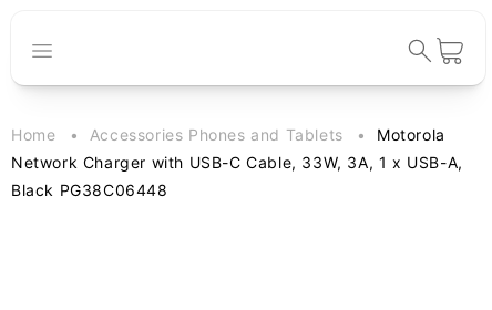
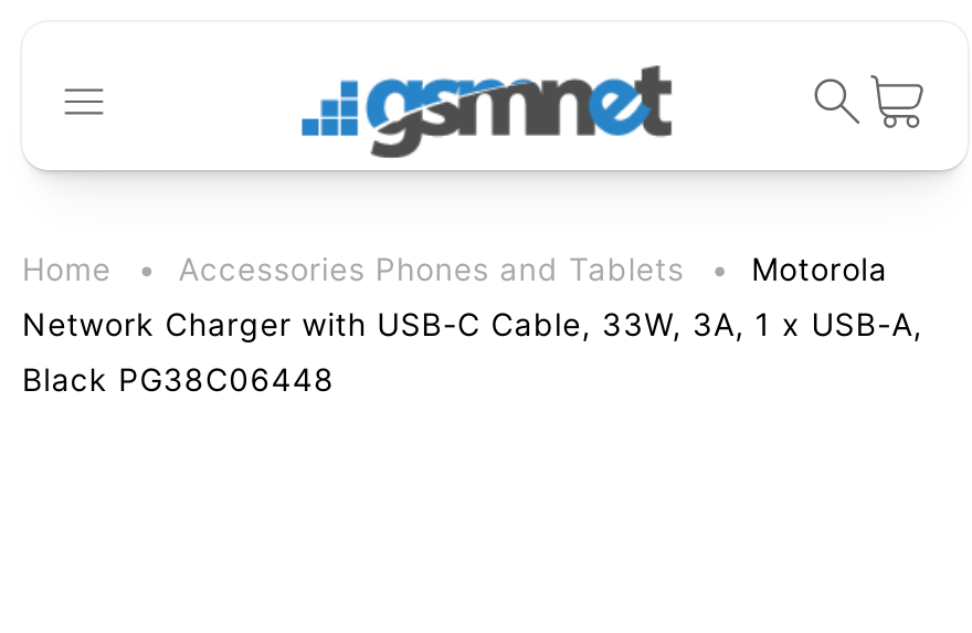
none -> [298,64,674,161] [image]

